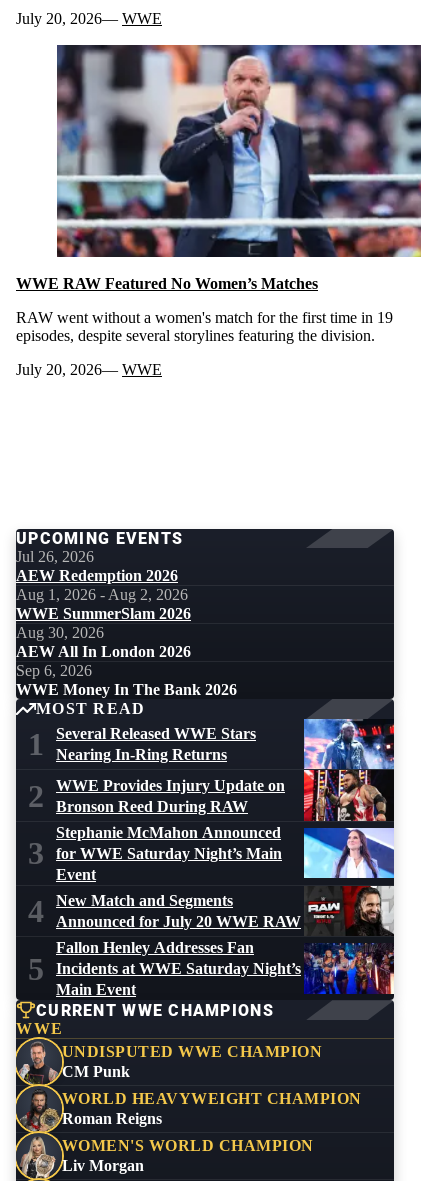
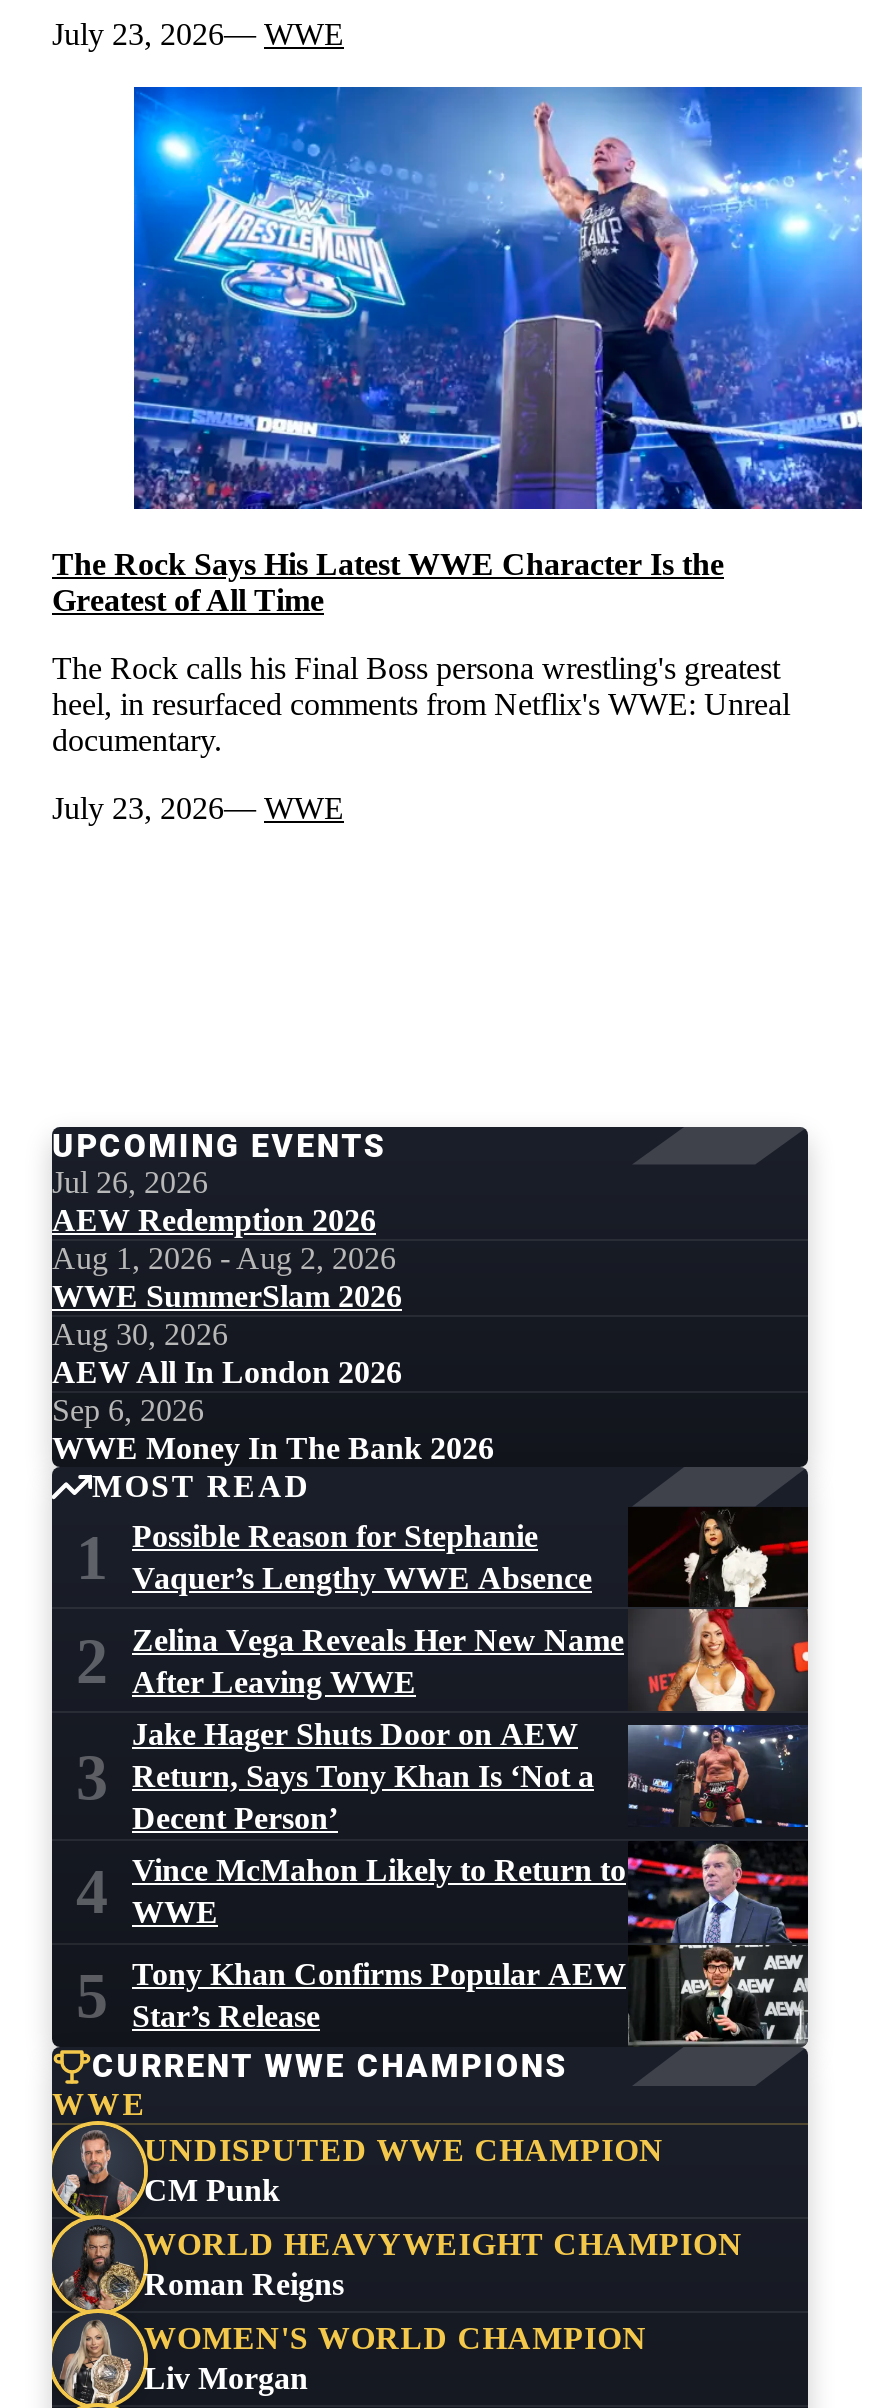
[16,10,162,27] July 20, 2026 WWE -> [52,17,344,51] July 23, 2026 WWE
[16,44,422,292] [image] | WWE RAW Featured No Women’s Matches -> [52,85,864,616] [image] | The Rock Says His Latest WWE Character Is the | Greatest of All Time
[16,309,393,344] RAW went without a women's match for the first time in 19 | episodes, despite several storylines featuring the division. -> [52,650,790,756] The Rock calls his Final Boss persona wrestling's greatest | heel, in resurfaced comments from Netflix's WWE: Unreal | documentary.
[16,361,162,378] July 20, 2026 WWE -> [52,790,344,824] July 23, 2026 WWE
[56,718,395,1000] [image] | New Match and Segments | Announced for July 20 WWE RAW -> [132,1507,810,2047] [image] | Vince McMahon Likely to Return to | WWE
[56,725,256,763] Several Released WWE Stars | Nearing In-Ring Returns -> [132,1519,592,1595] Possible Reason for Stephanie | Vaquer’s Lengthy WWE Absence
[56,777,285,815] WWE Provides Injury Update on | Bronson Reed During RAW -> [132,1622,624,1698] Zelina Vega Reveals Her New Name | After Leaving WWE
[56,824,282,883] Stephanie McMahon Announced | for WWE Saturday Night’s Main | Event -> [132,1717,594,1835] Jake Hager Shuts Door on AEW | Return, Says Tony Khan Is ‘Not a | Decent Person’
[56,939,301,998] Fallon Henley Addresses Fan | Incidents at WWE Saturday Night’s | Main Event -> [132,1957,626,2033] Tony Khan Confirms Popular AEW | Star’s Release

